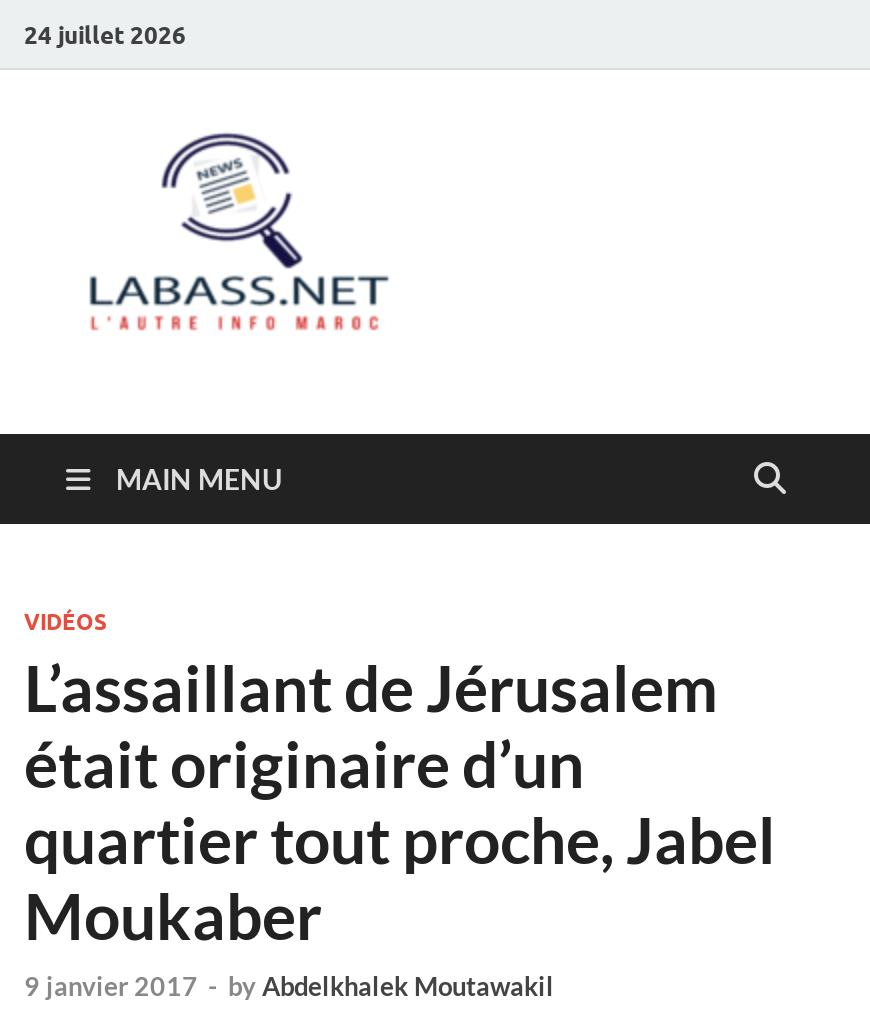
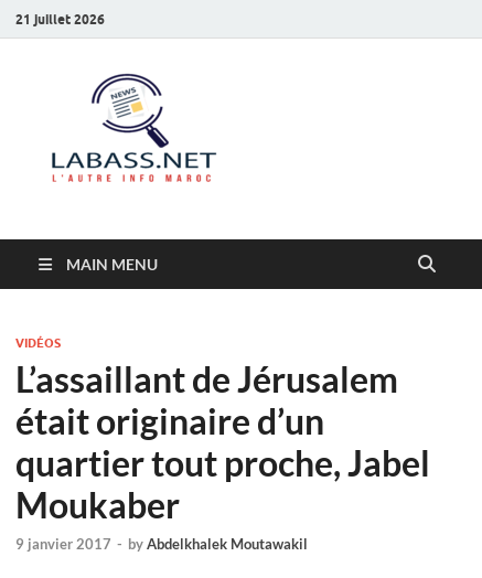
[24,19,186,49] 24 juillet 2026 -> [15,10,105,27] 21 juillet 2026

